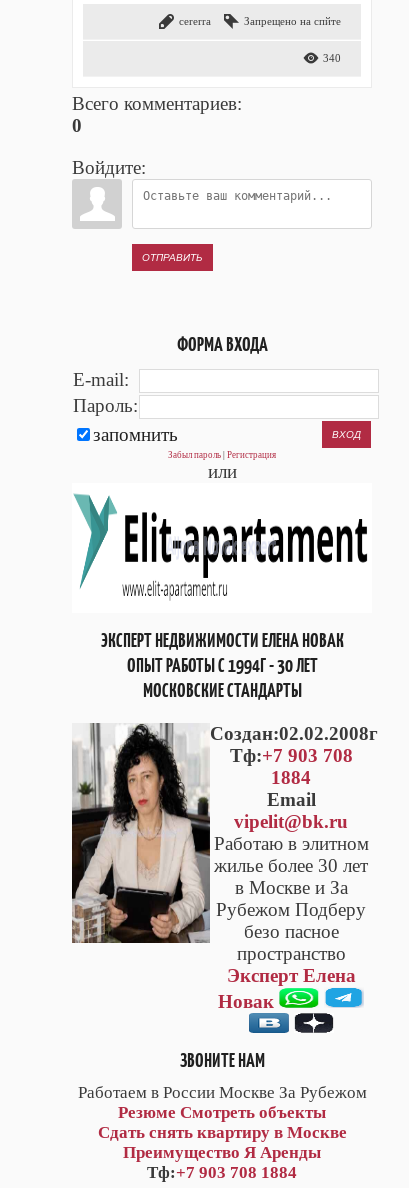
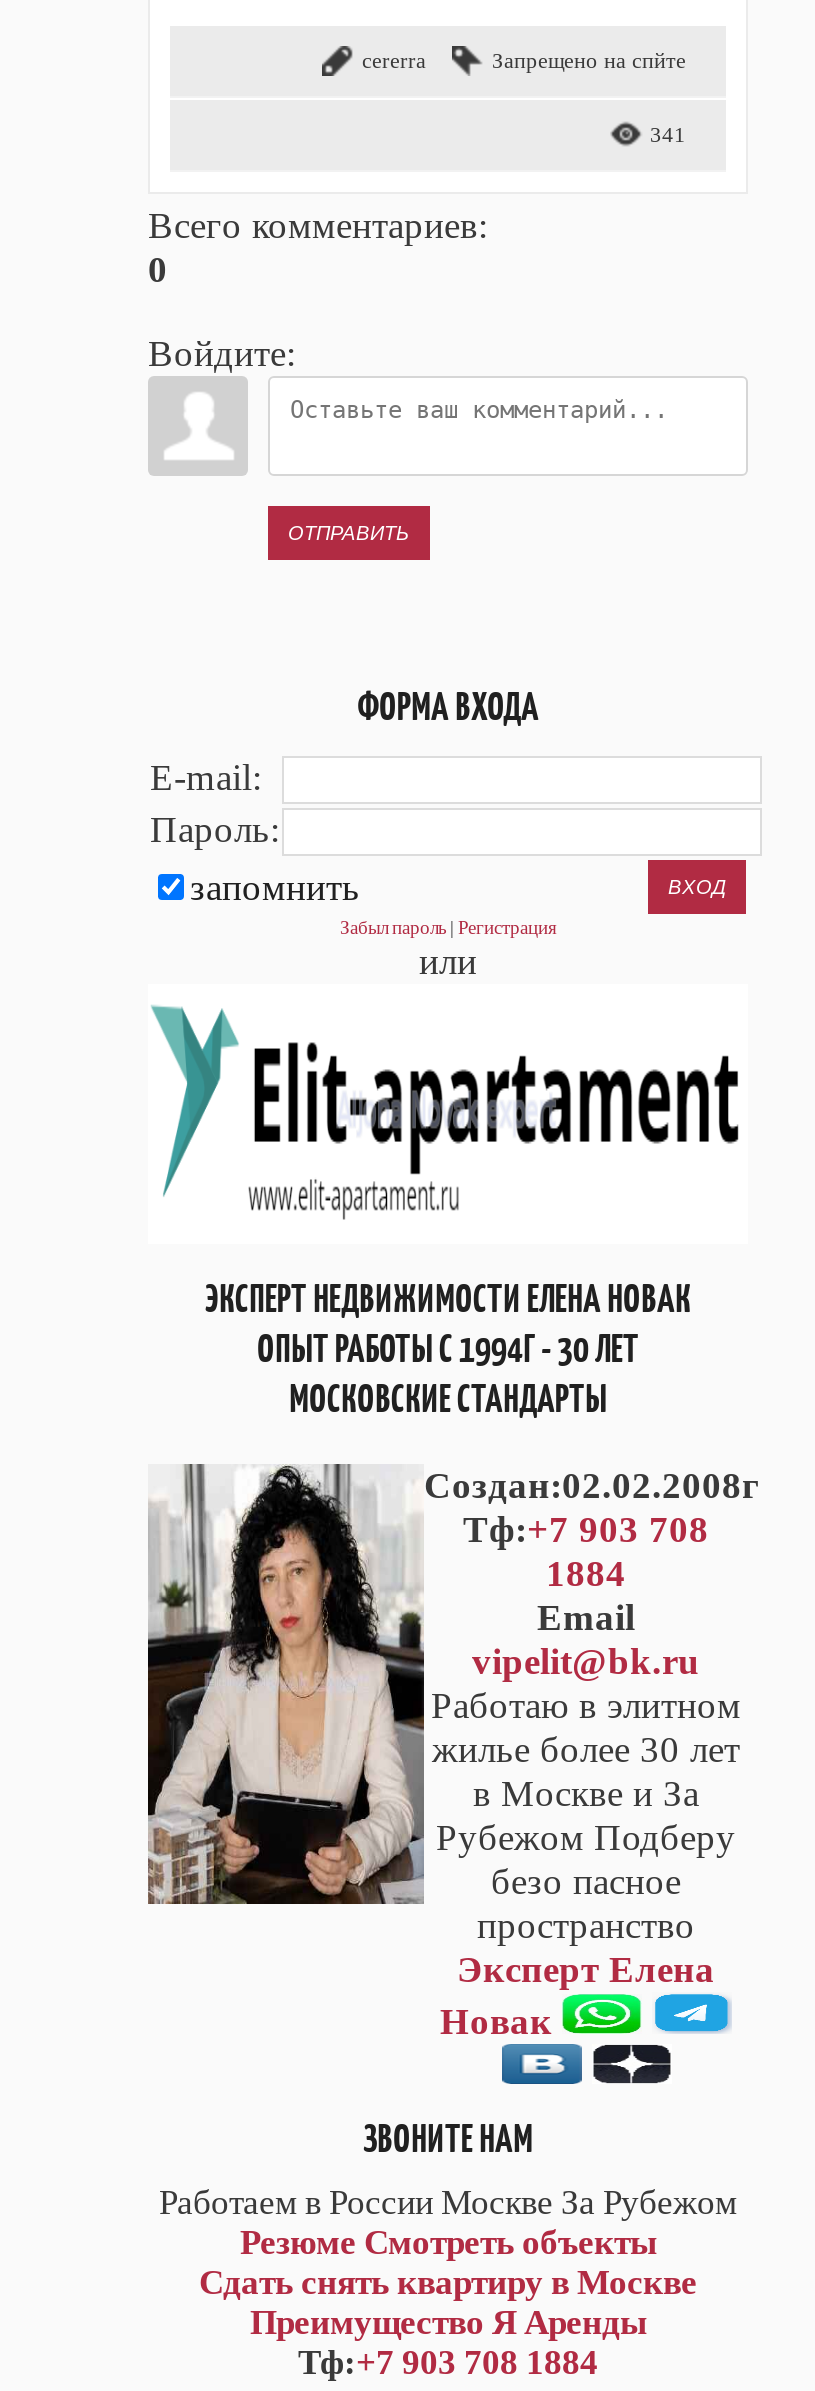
[323,52,341,64] 340 -> [650,123,686,147] 341

